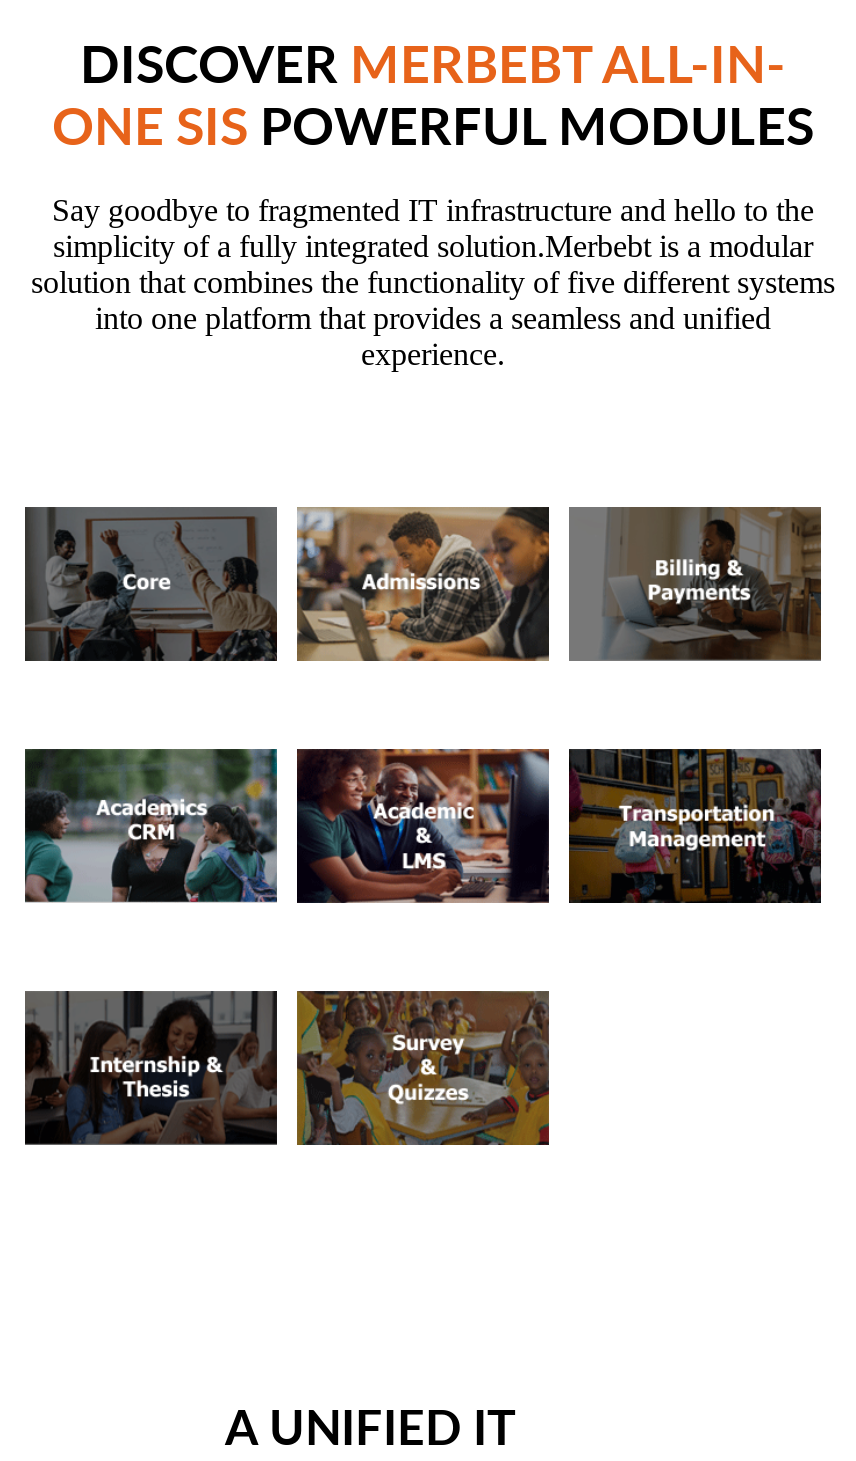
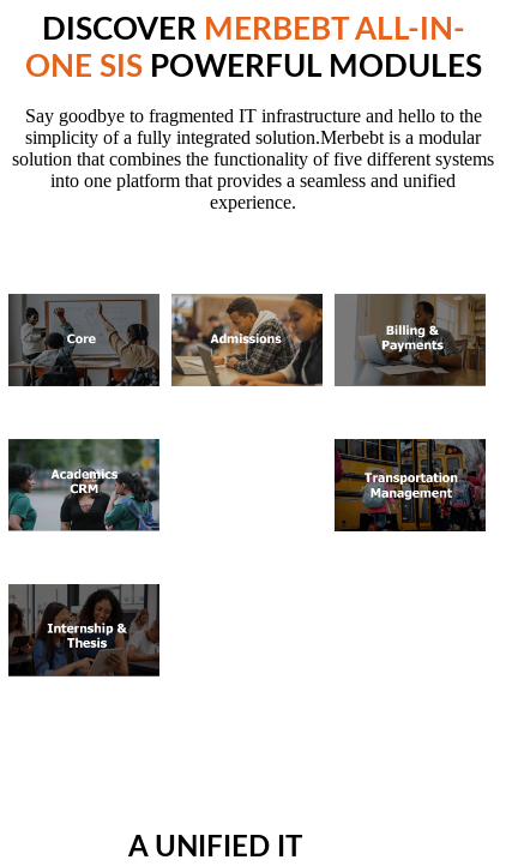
[295,747,551,905] [image] -> none
[295,989,551,1147] [image] -> none

